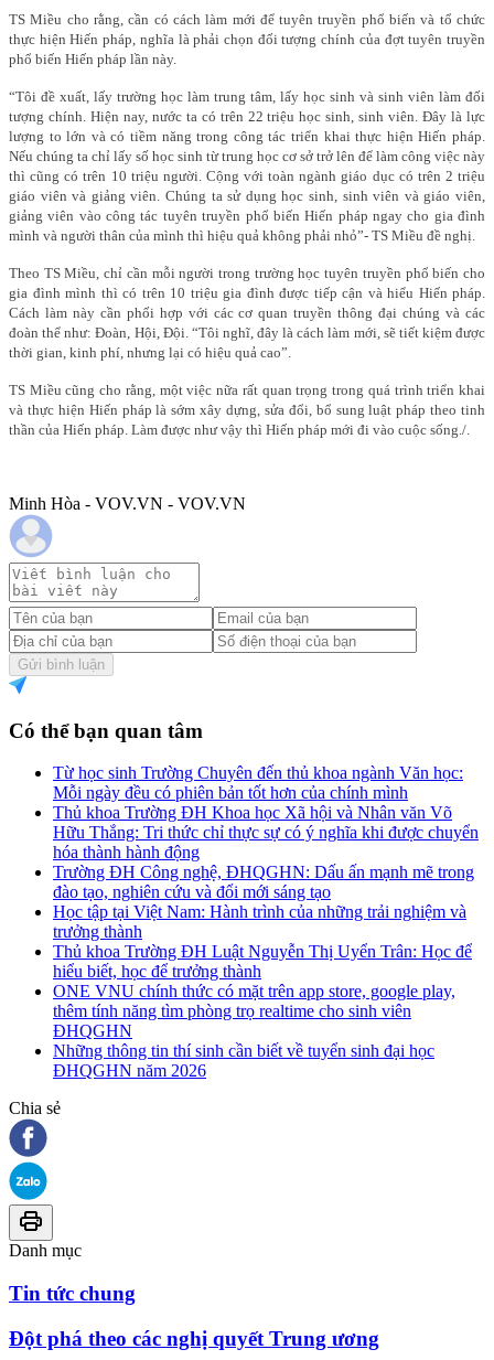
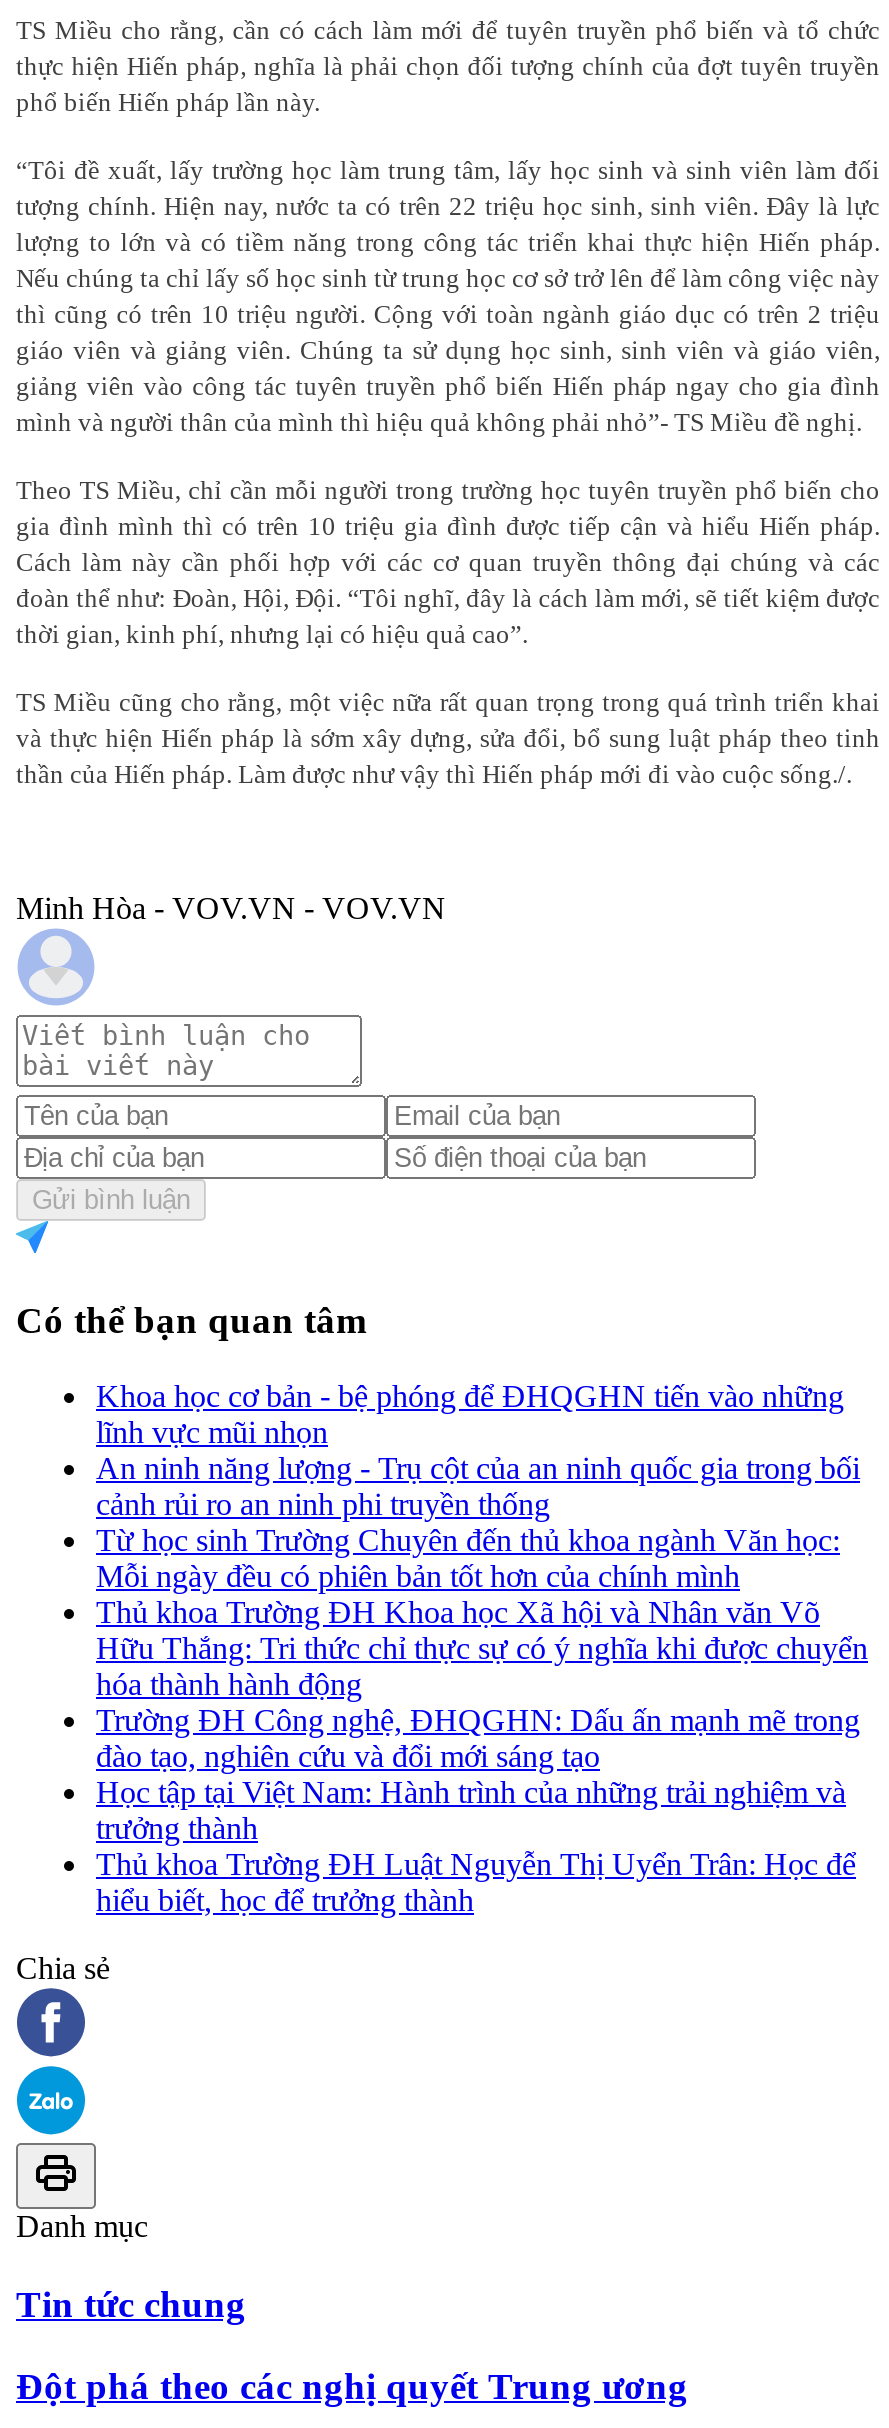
none -> [96,1379,860,1521] Khoa học cơ bản - bệ phóng để ĐHQGHN tiến vào những | lĩnh vực mũi nhọn | An ninh năng lượng - Trụ cột của an ninh quốc gia trong bối | cảnh rủi ro an ninh phi truyền thống
moved [53,763,479,981] -> [96,1523,868,1917]: Từ học sinh Trường Chuyên đến thủ khoa ngành Văn học: | Mỗi ngày đều có phiên bản tốt hơn của chính mình | Thủ khoa Trường ĐH Khoa học Xã hội và Nhân văn Võ | ... | Thủ khoa Trường ĐH Luật Nguyễn Thị Uyển Trân: Học để | hiểu biết, học để trưởng thành
[53,982,455,1080] ONE VNU chính thức có mặt trên app store, google play, | thêm tính năng tìm phòng trọ realtime cho sinh viên | ĐHQGHN | Những thông tin thí sinh cần biết về tuyển sinh đại học | ĐHQGHN năm 2026 -> none

